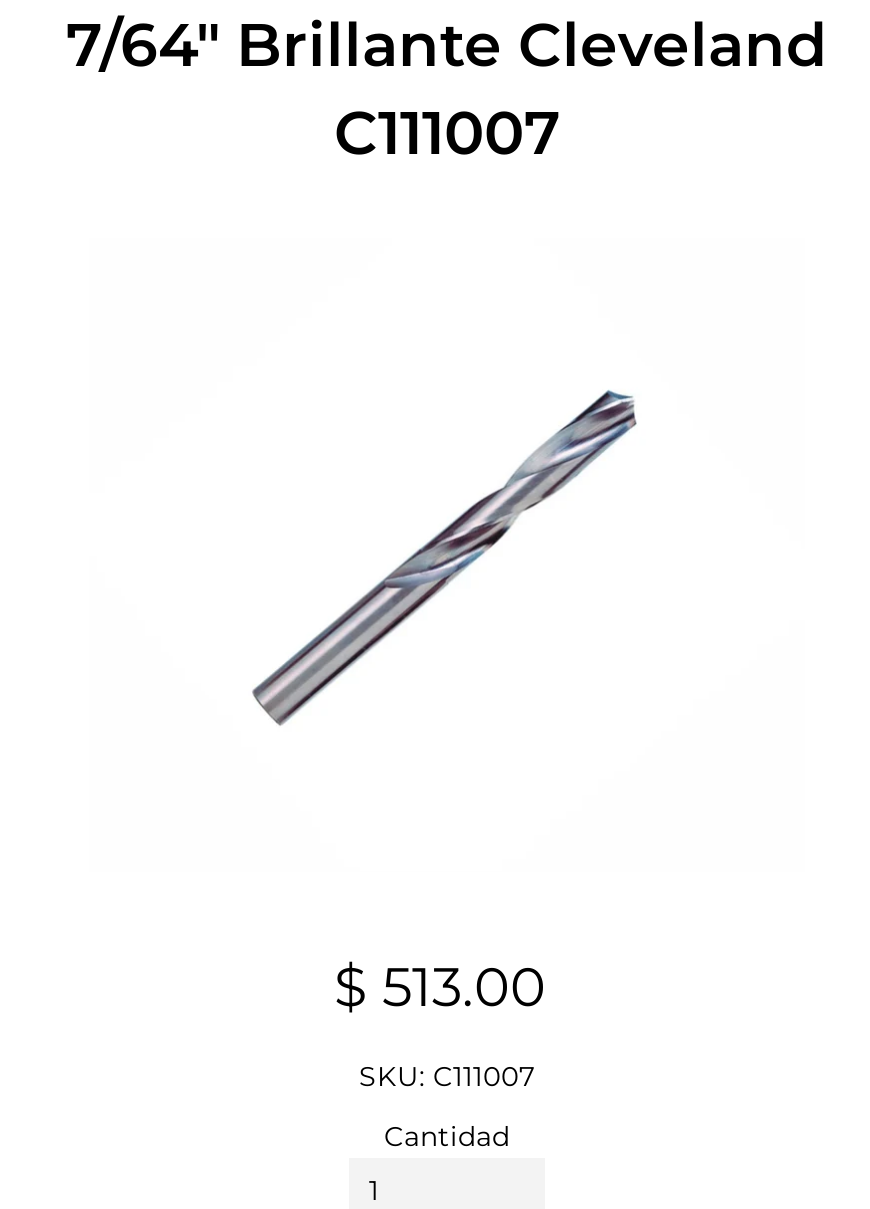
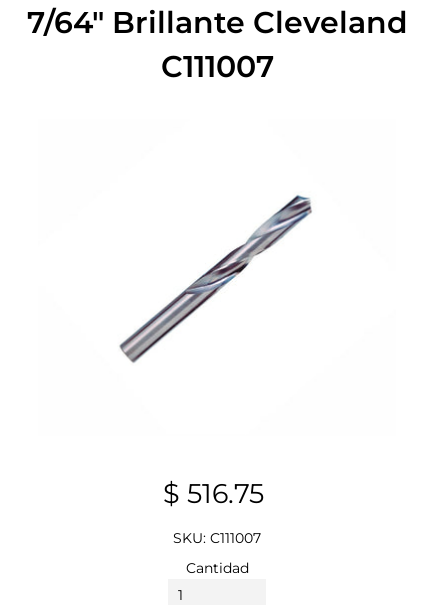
[334,954,546,1020] $ 513.00 -> [163,477,264,510] $ 516.75

